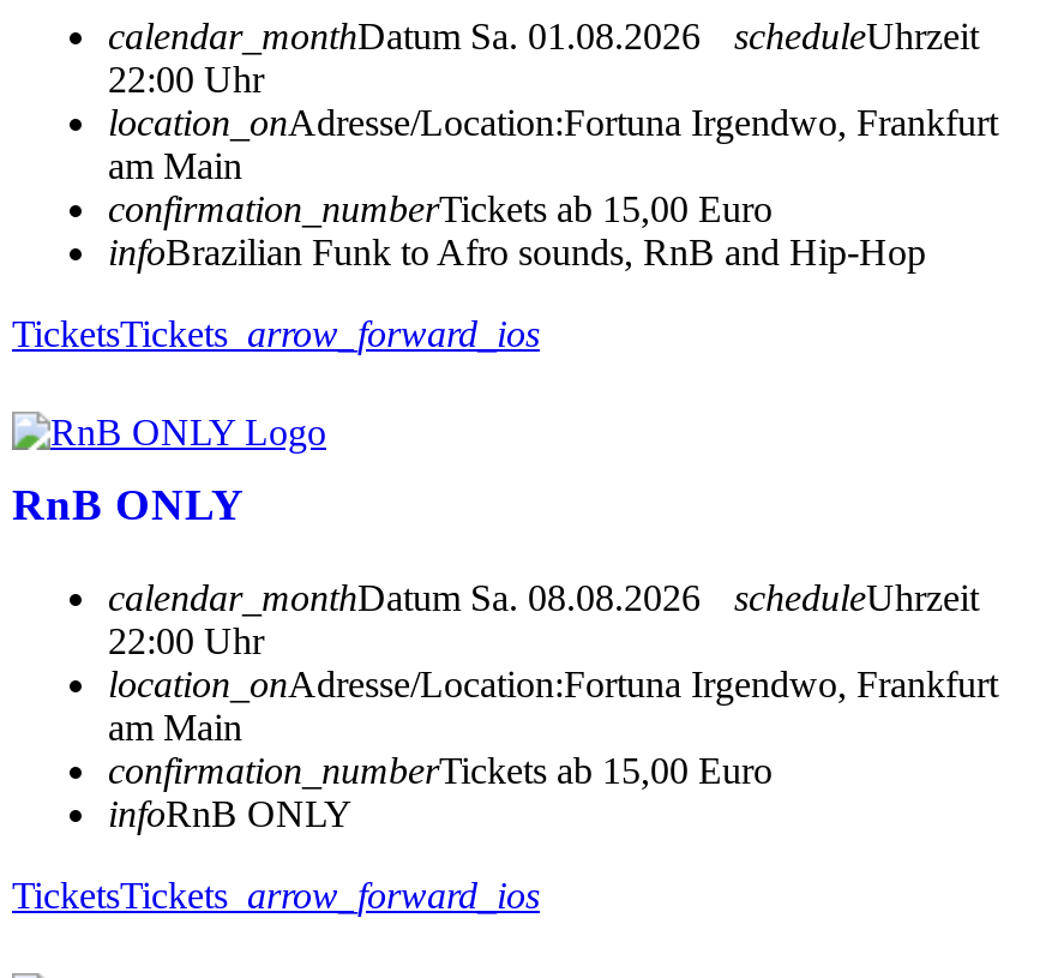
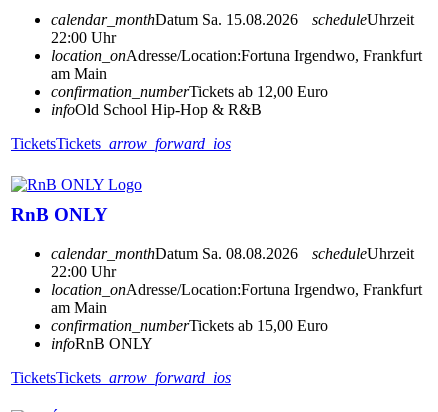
[108,16,701,57] calendar_monthDatum Sa. 01.08.2026 -> [51,11,298,28] calendar_monthDatum Sa. 15.08.2026
[108,189,926,273] confirmation_numberTickets ab 15,00 Euro | infoBrazilian Funk to Afro sounds, RnB and Hip-Hop -> [51,83,328,118] confirmation_numberTickets ab 12,00 Euro | infoOld School Hip-Hop & R&B

